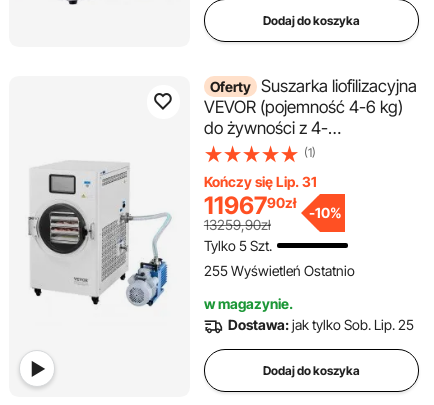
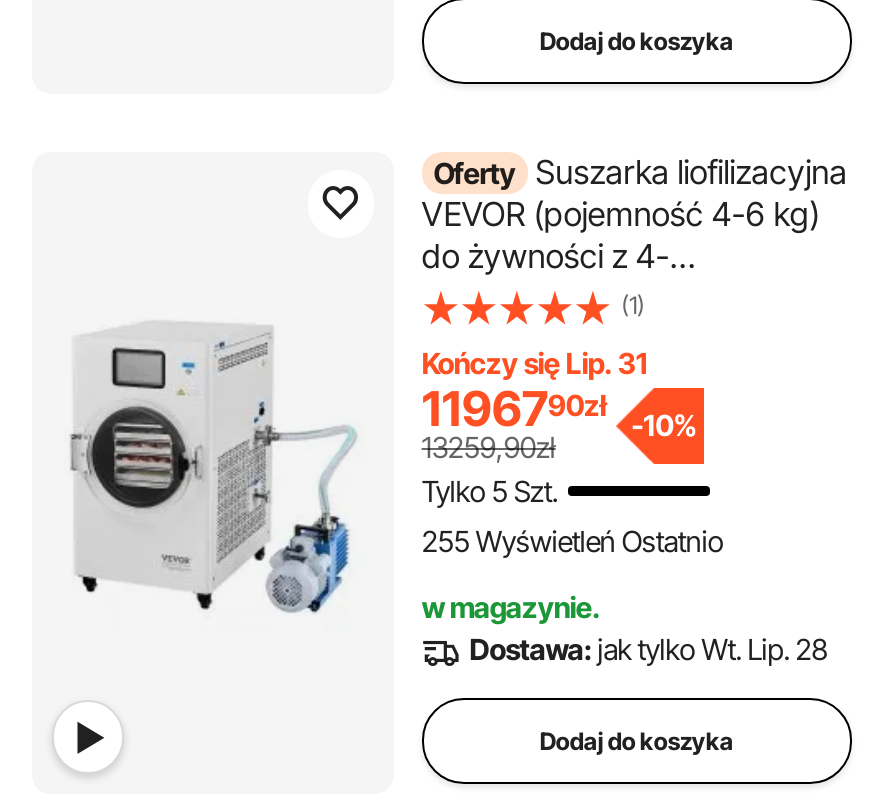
[228,316,414,333] Dostawa: jak tylko Sob. Lip. 25 -> [469,633,827,667] Dostawa: jak tylko Wt. Lip. 28

